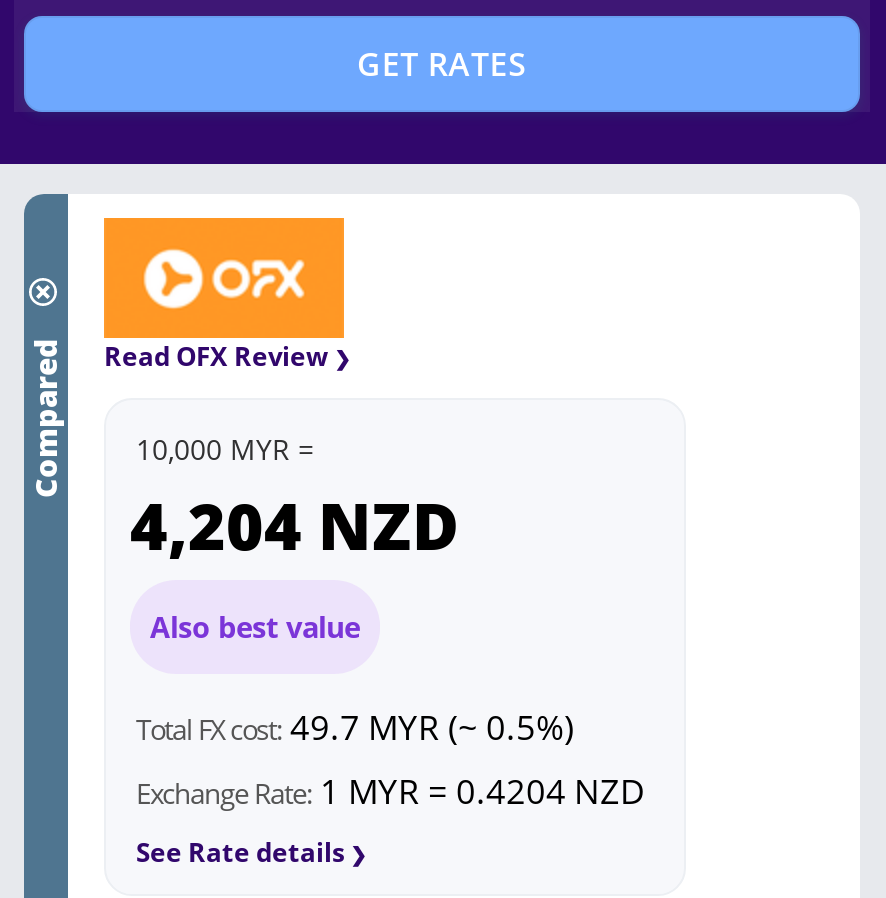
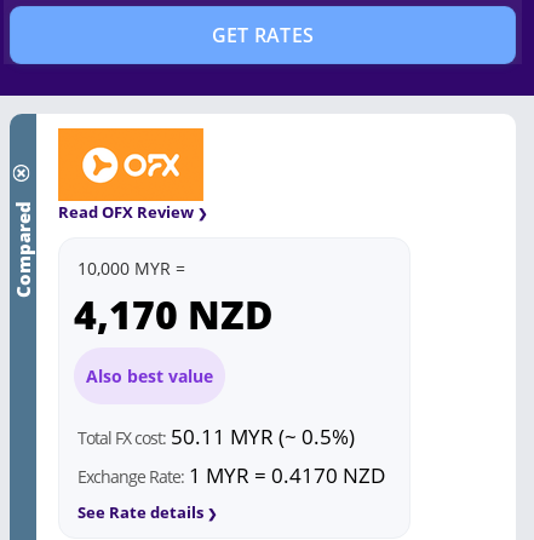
[130,482,458,568] 4,204 NZD -> [74,288,272,340] 4,170 NZD
[136,704,574,750] Total FX cost: 49.7 MYR (~ 0.5%) -> [77,423,355,451] Total FX cost: 50.11 MYR (~ 0.5%)
[136,768,644,814] Exchange Rate: 1 MYR = 0.4204 NZD -> [77,462,385,489] Exchange Rate: 1 MYR = 0.4170 NZD

